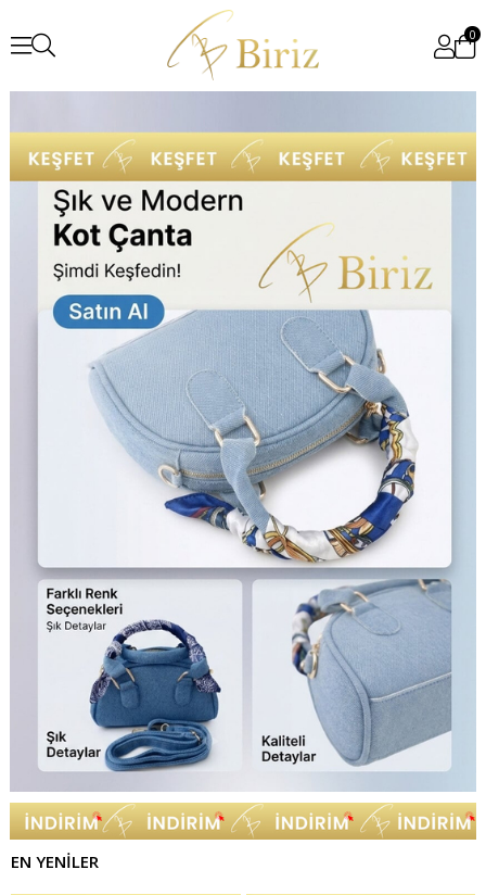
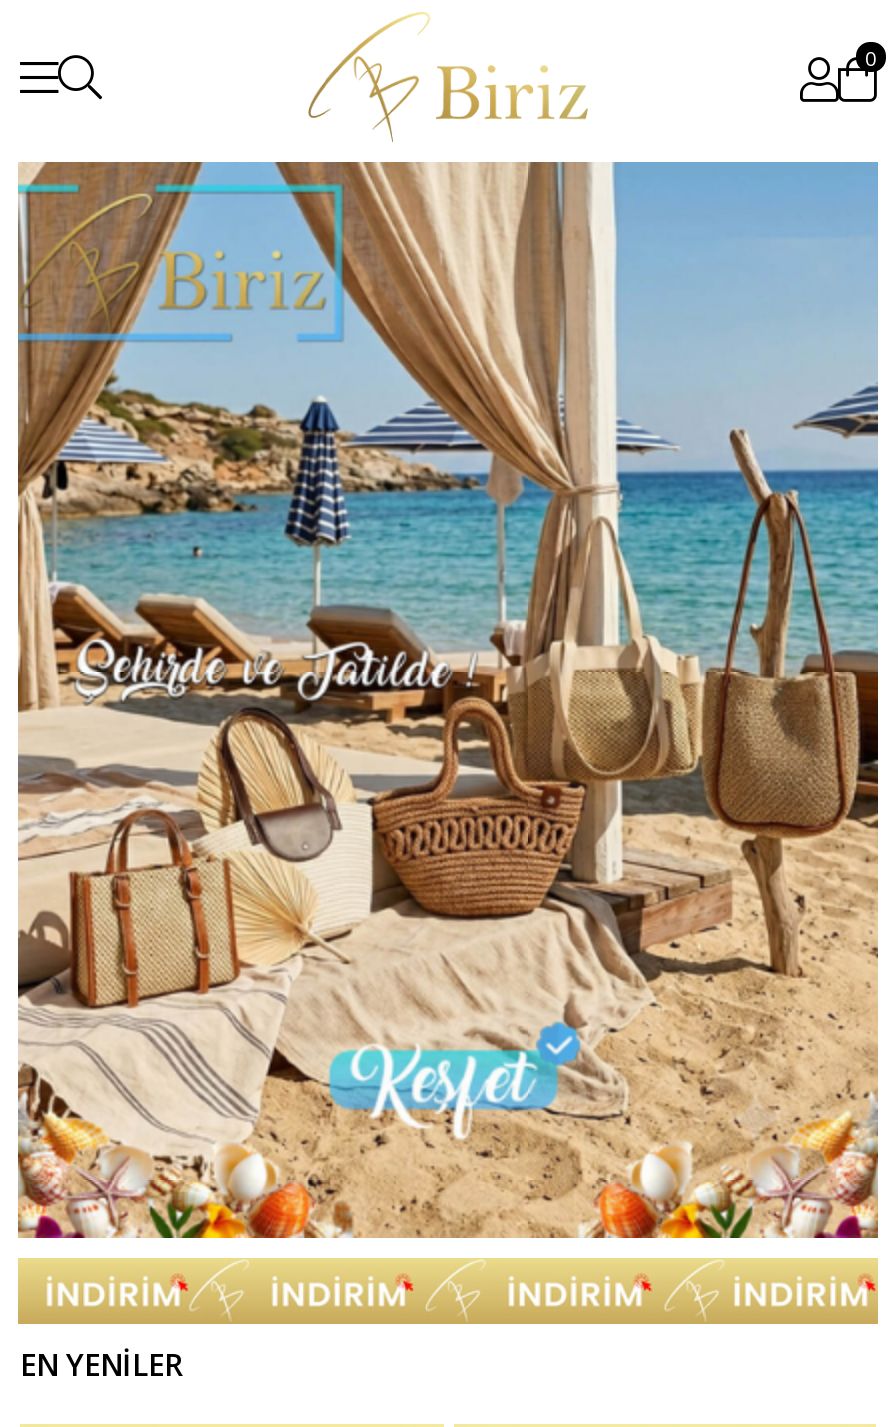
[9,91,477,793] [image] -> [16,160,880,1240] [image]

